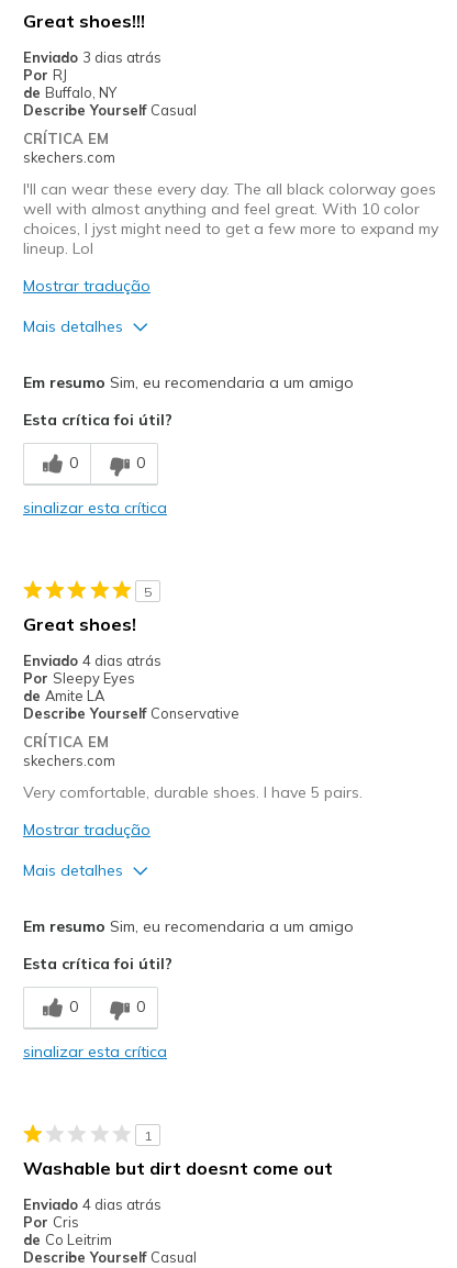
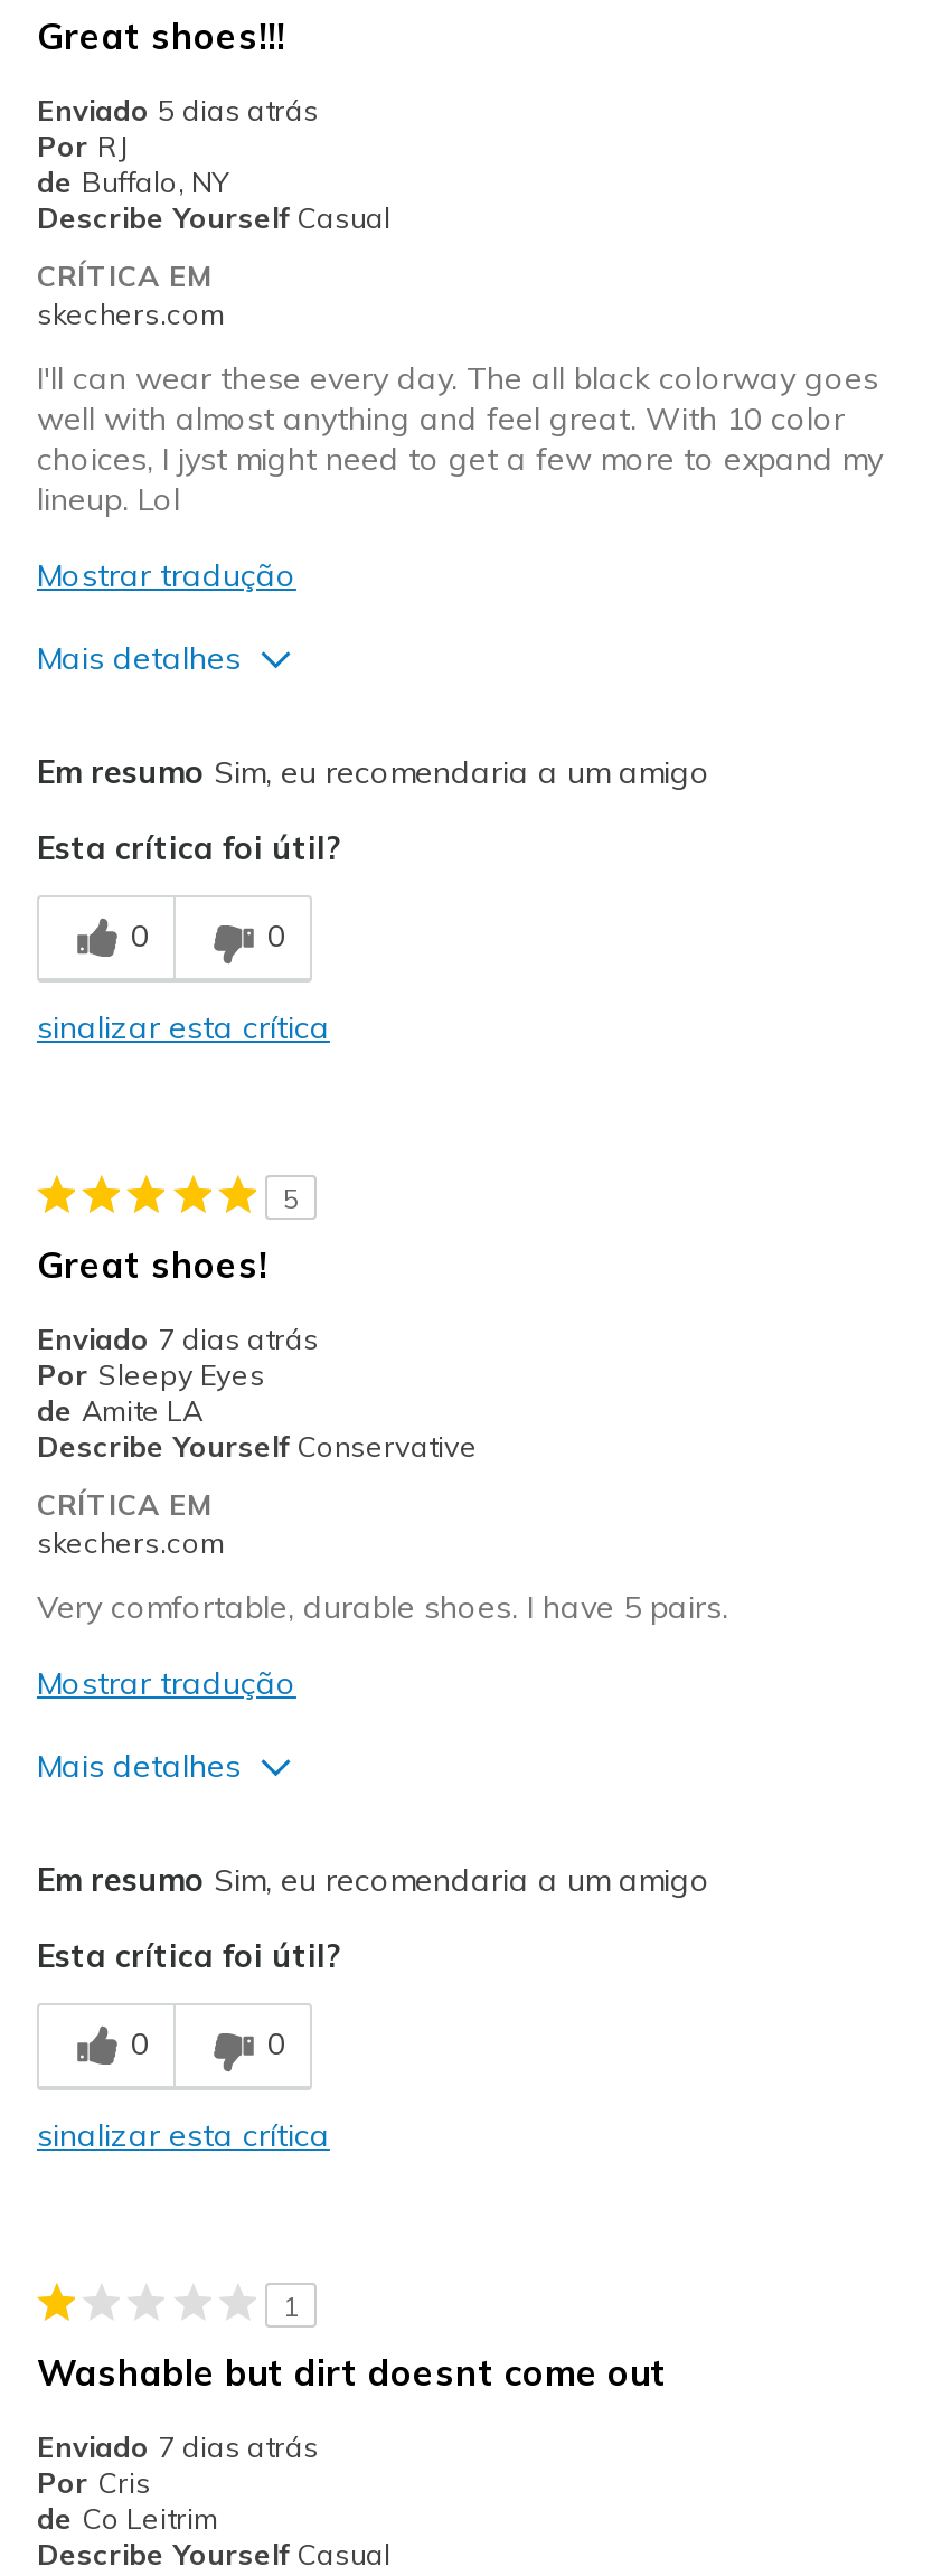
[23,48,161,66] Enviado 3 dias atrás -> [37,91,319,127] Enviado 5 dias atrás
[23,651,161,669] Enviado 4 dias atrás -> [37,1320,319,1356] Enviado 7 dias atrás
[23,1195,161,1213] Enviado 4 dias atrás -> [37,2428,319,2463] Enviado 7 dias atrás

